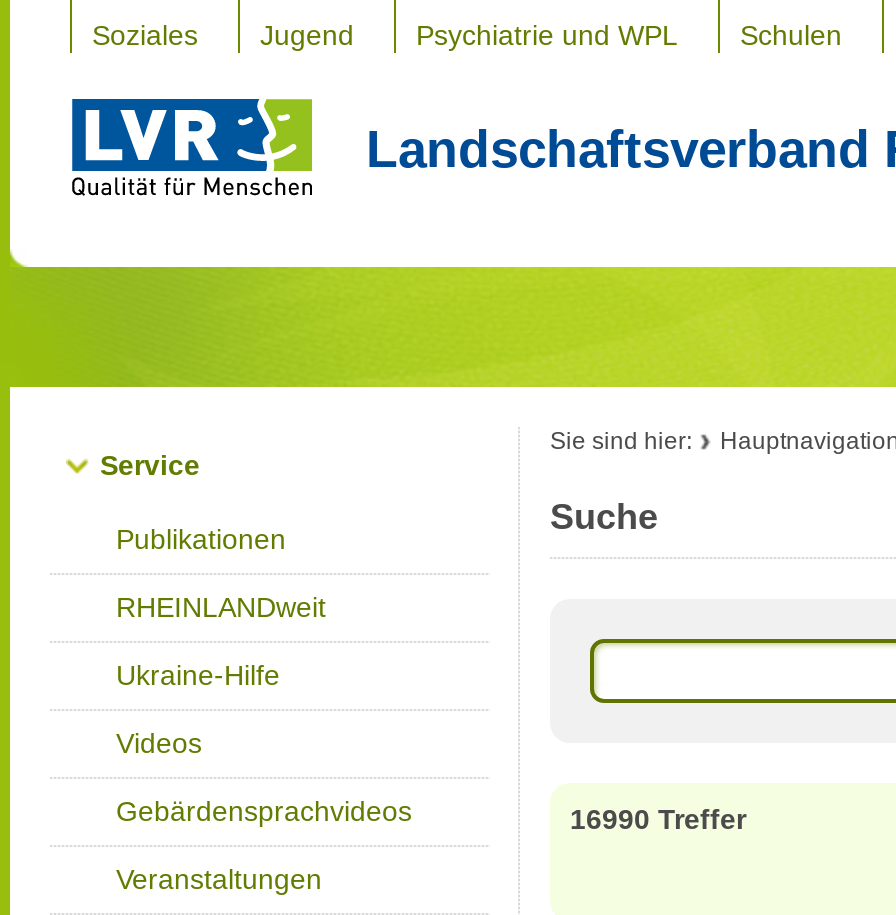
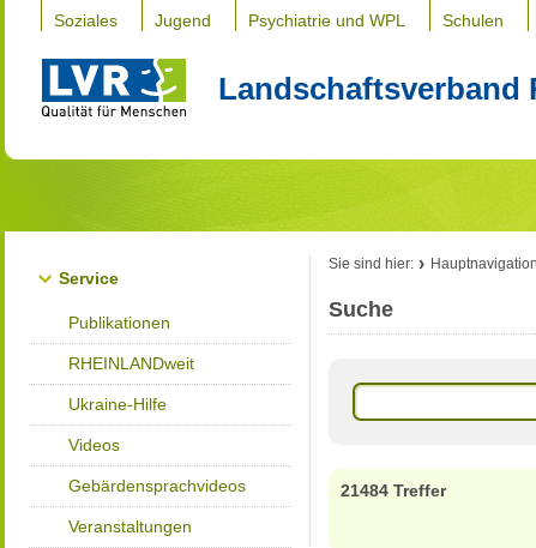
[570,803,746,835] 16990 Treffer -> [341,481,446,500] 21484 Treffer

